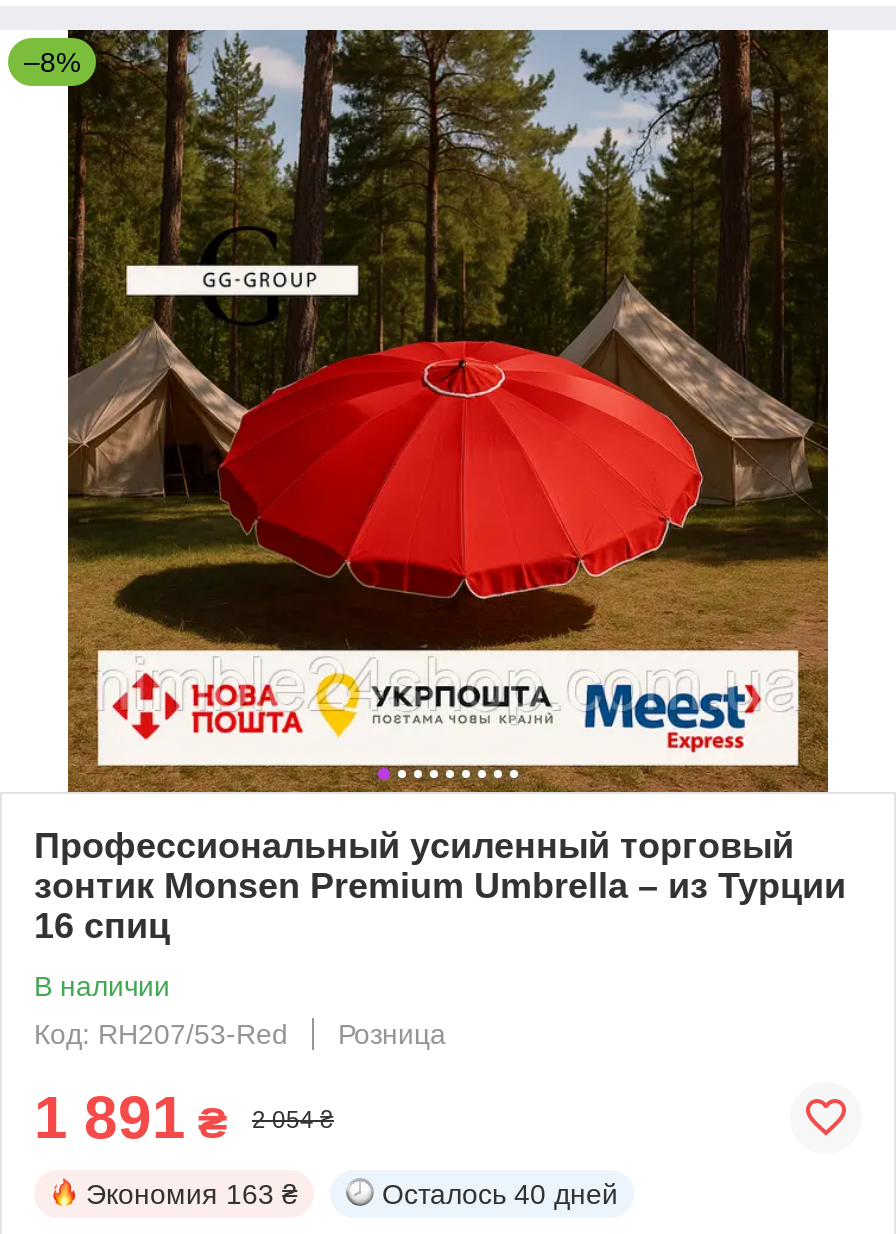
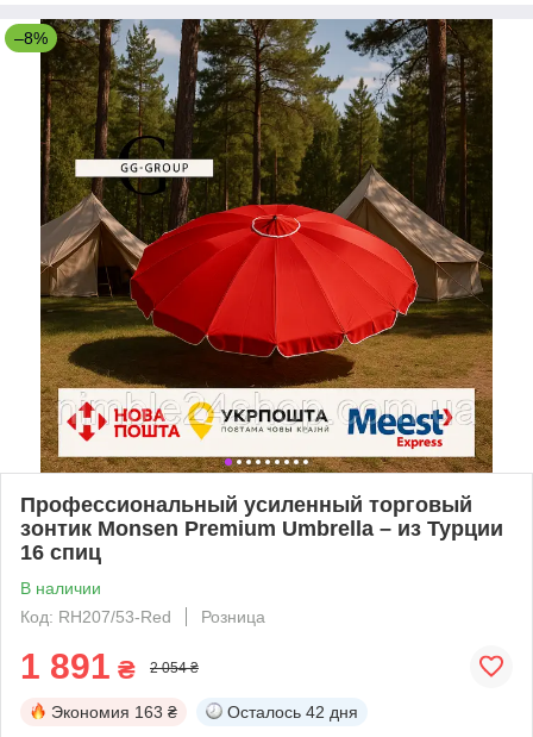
[382,1178,618,1210] Осталось 40 дней -> [227,702,358,721] Осталось 42 дня

